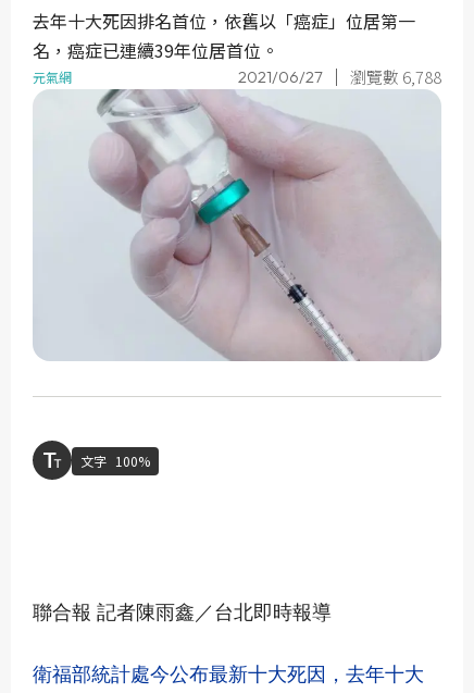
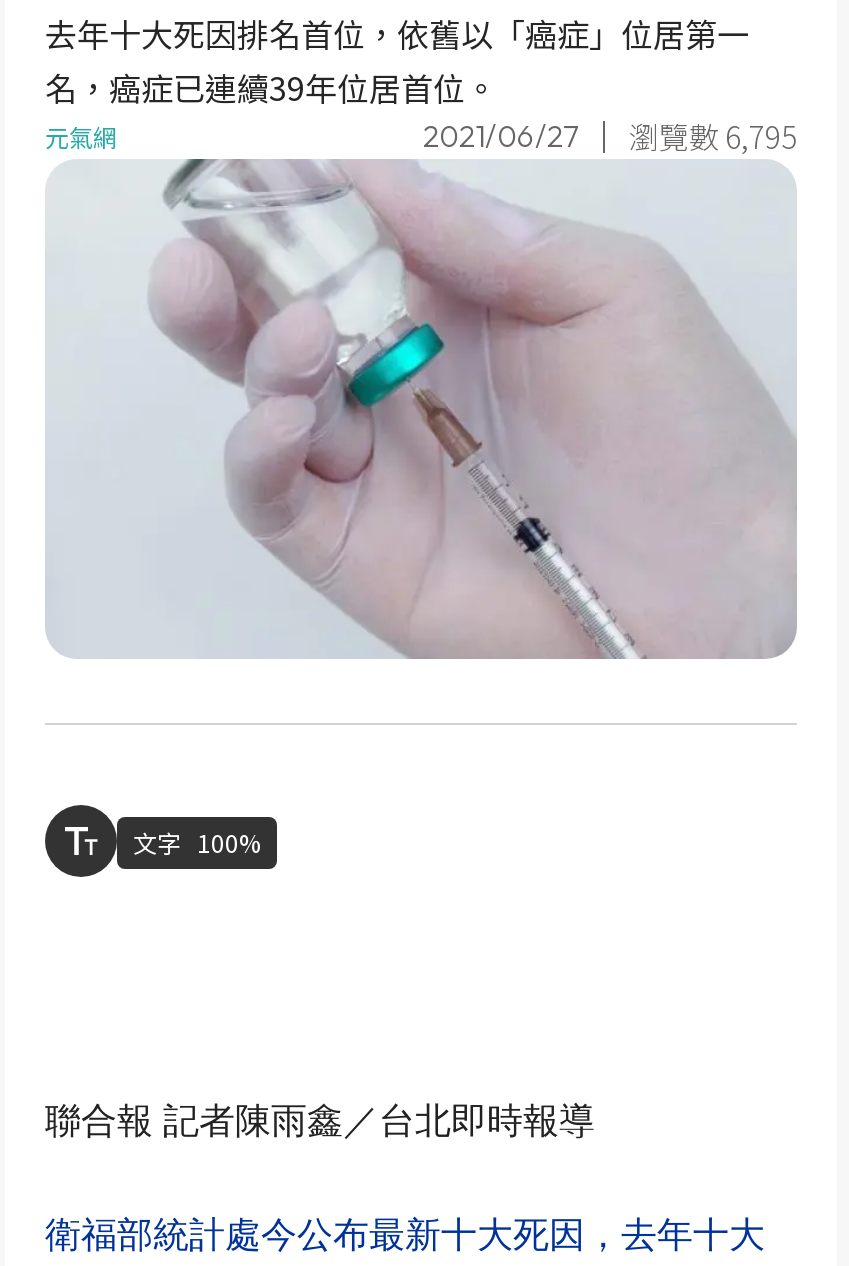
[238,65,441,88] 2021/06/27 瀏覽數 6,788 -> [423,115,797,157] 2021/06/27 瀏覽數 6,795

